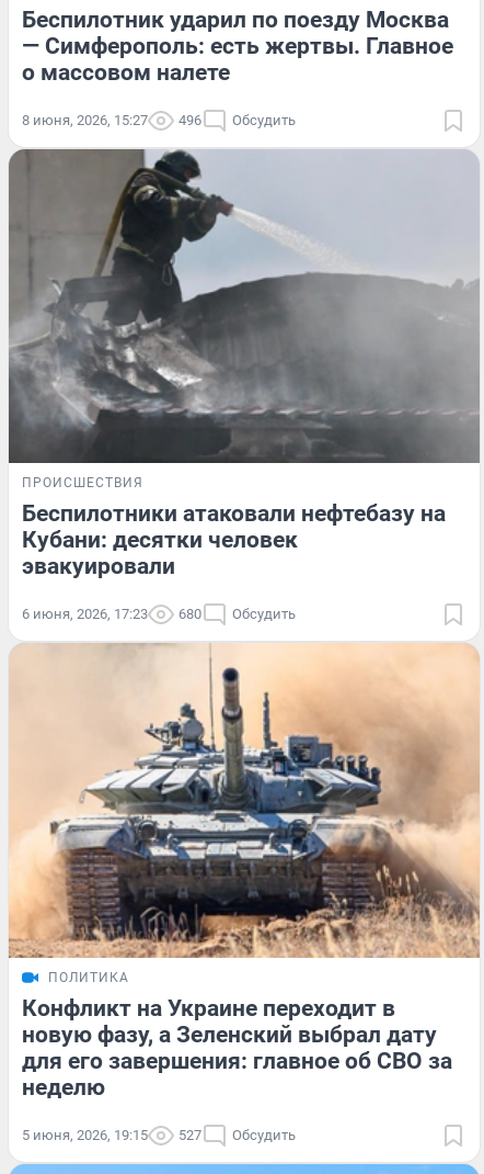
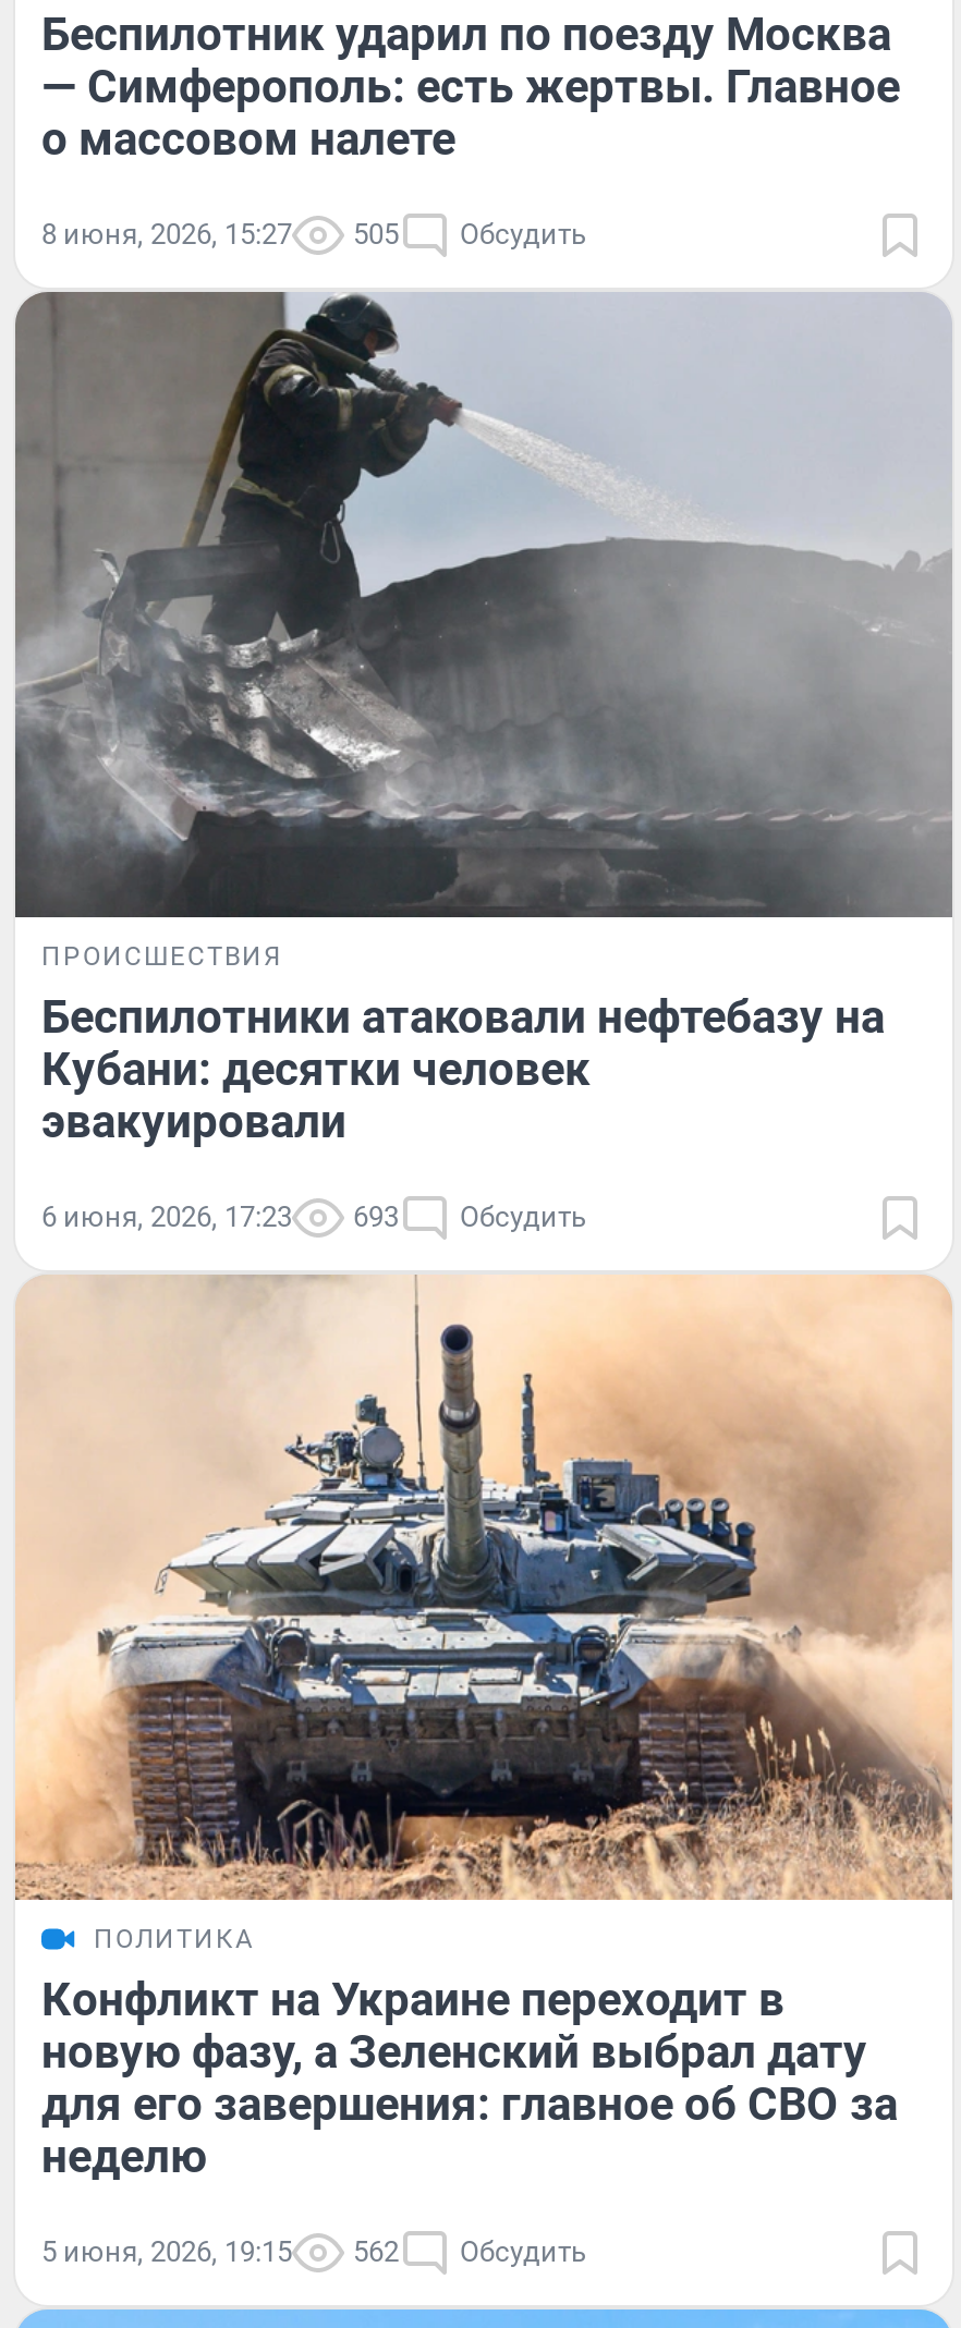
[22,111,296,128] 8 июня, 2026, 15:27 496 Обсудить -> [41,218,586,251] 8 июня, 2026, 15:27 505 Обсудить
[178,606,201,622] 680 -> [353,1200,399,1233] 693
[22,1127,296,1143] 5 июня, 2026, 19:15 527 Обсудить -> [41,2234,586,2267] 5 июня, 2026, 19:15 562 Обсудить

